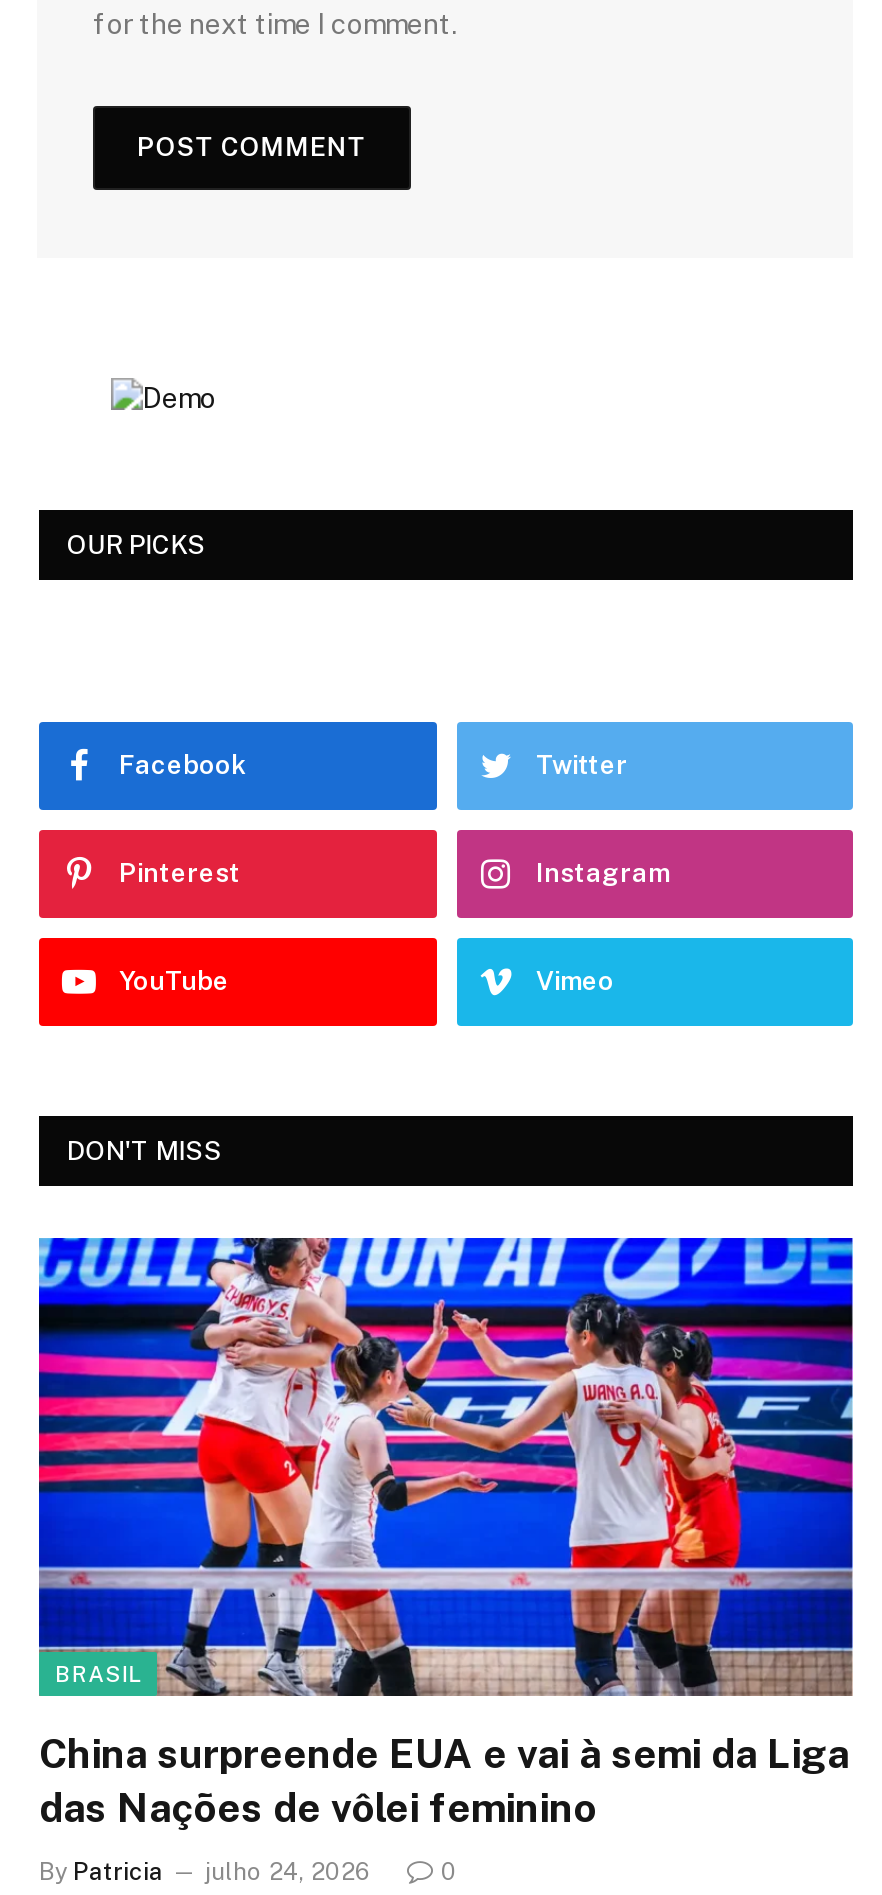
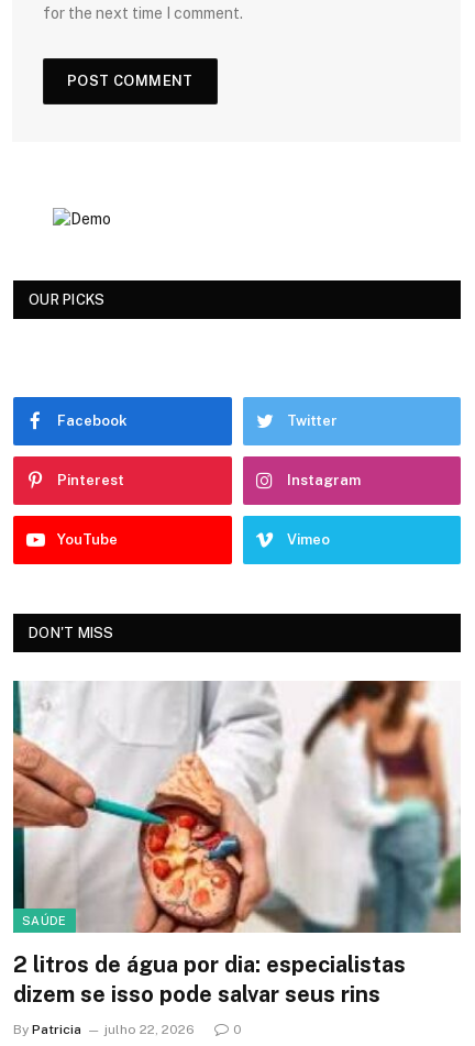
[37,1236,855,1698] [image] | BRASIL -> [12,680,462,934] [image] | SAÚDE
[39,1729,849,1831] China surpreende EUA e vai à semi da Liga | das Nações de vôlei feminino -> [13,951,406,1007] 2 litros de água por dia: especialistas | dizem se isso pode salvar seus rins
[39,1857,371,1885] By Patricia julho 24, 2026 -> [13,1021,195,1037] By Patricia julho 22, 2026

